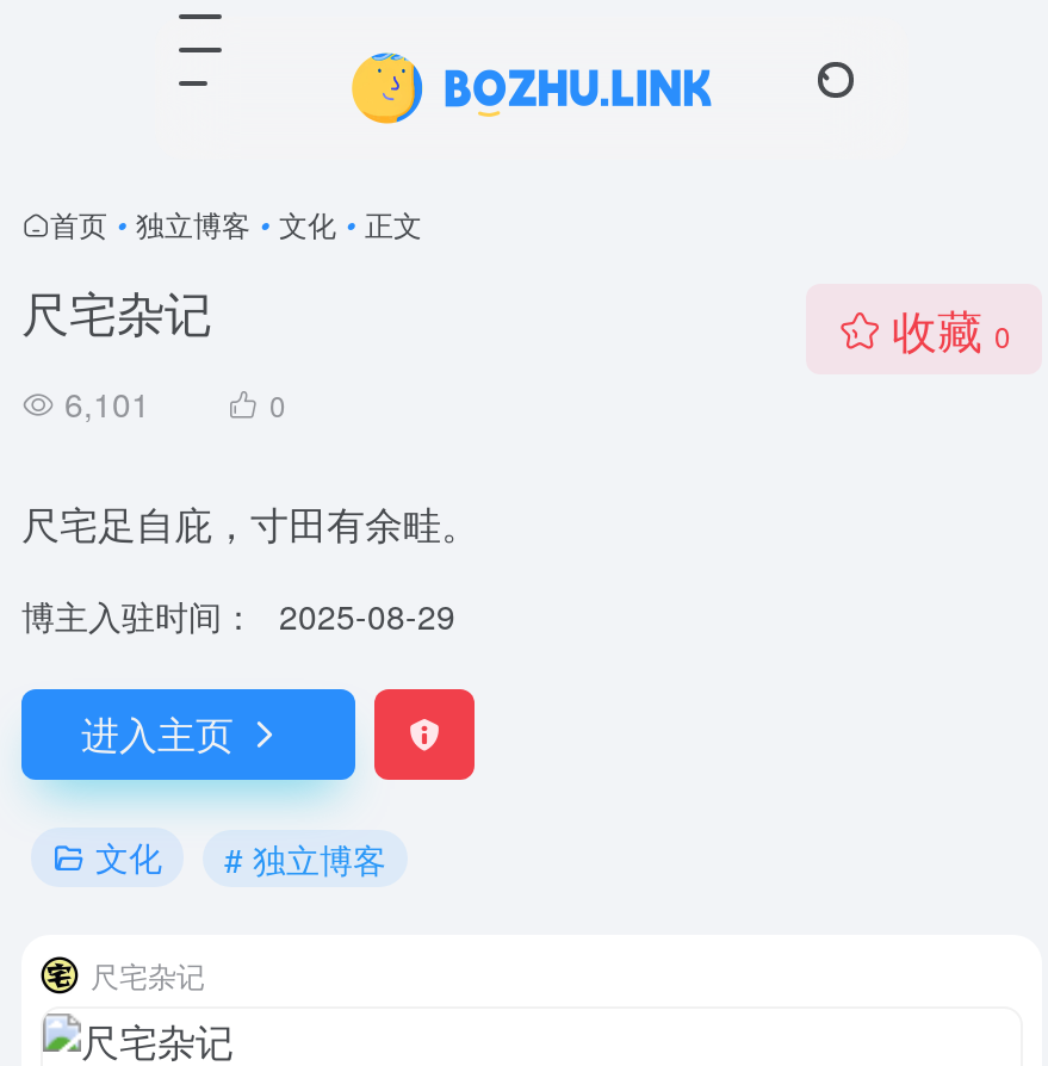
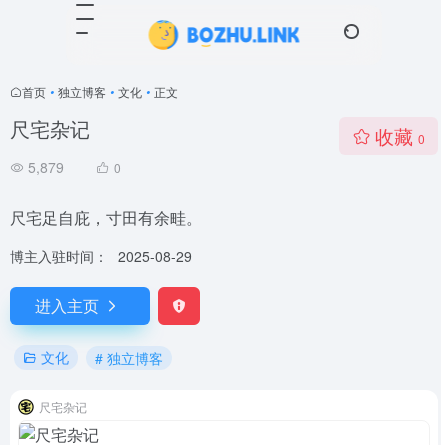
[55,379,150,427] 6,101 -> [24,157,64,177] 5,879

